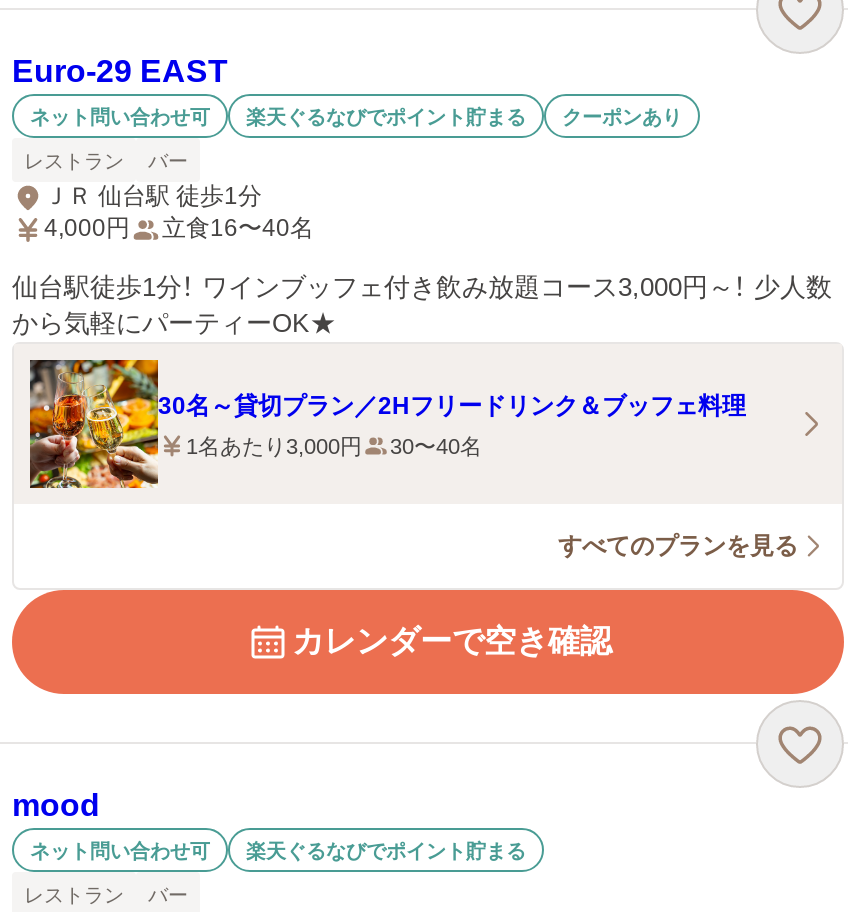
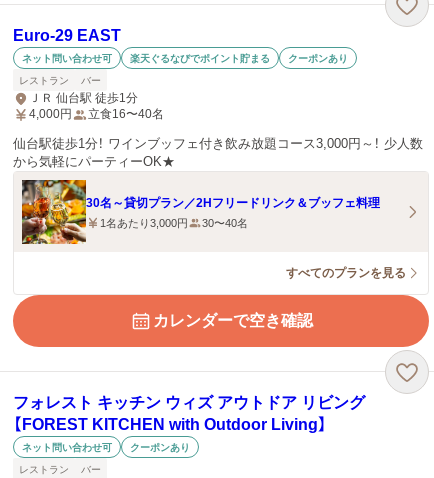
[12,788,100,822] mood -> [13,394,365,433] フォレスト キッチン ウィズ アウトドア リビング | 【FOREST KITCHEN with Outdoor Living】
[246,839,526,861] 楽天ぐるなびでポイント貯まる -> [130,441,190,452] クーポンあり

